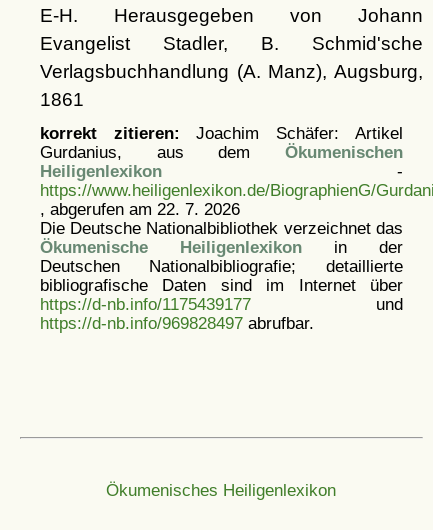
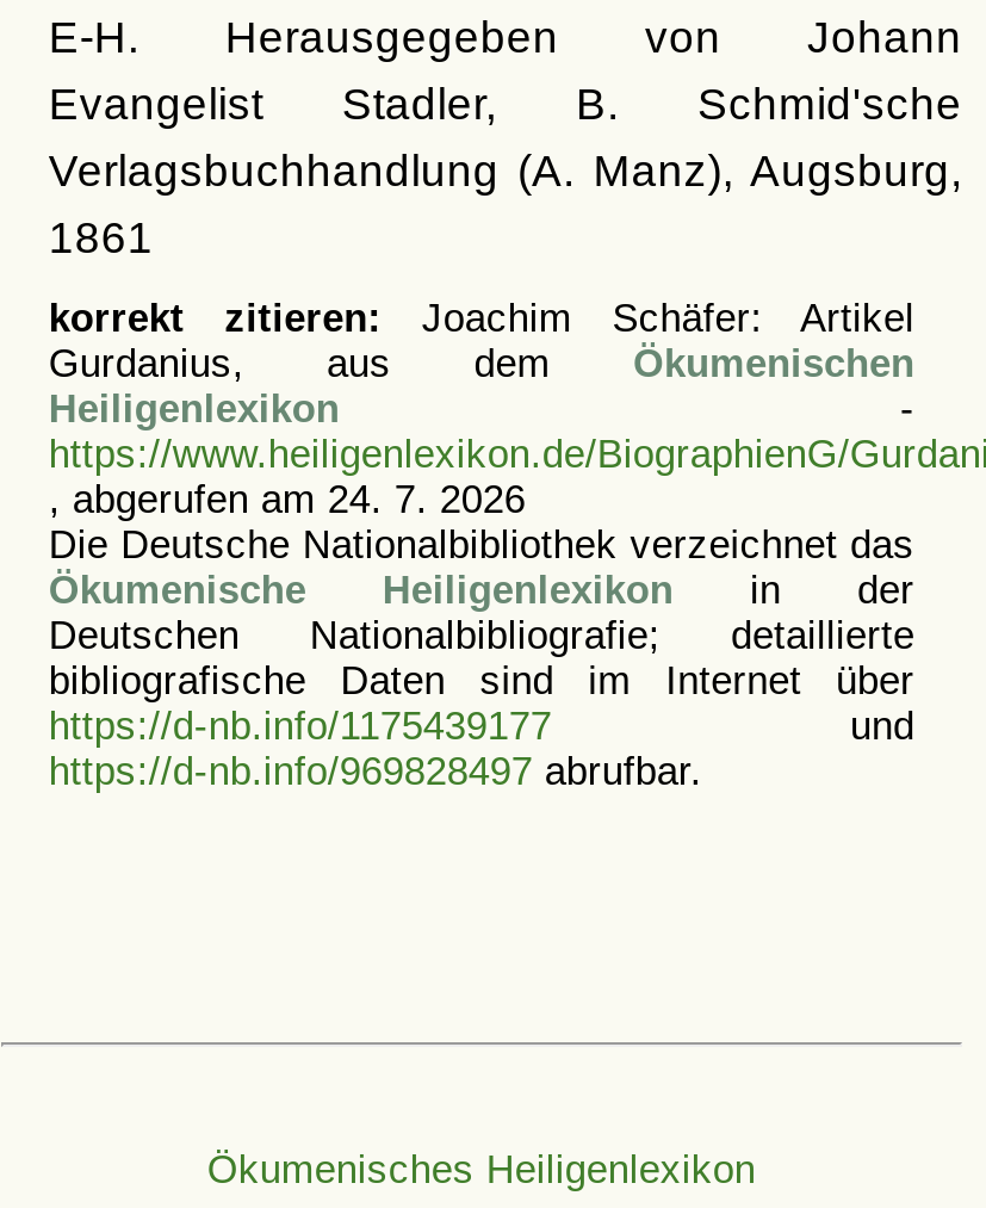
[40,200,240,218] , abgerufen am 22. 7. 2026 -> [48,477,525,520] , abgerufen am 24. 7. 2026

